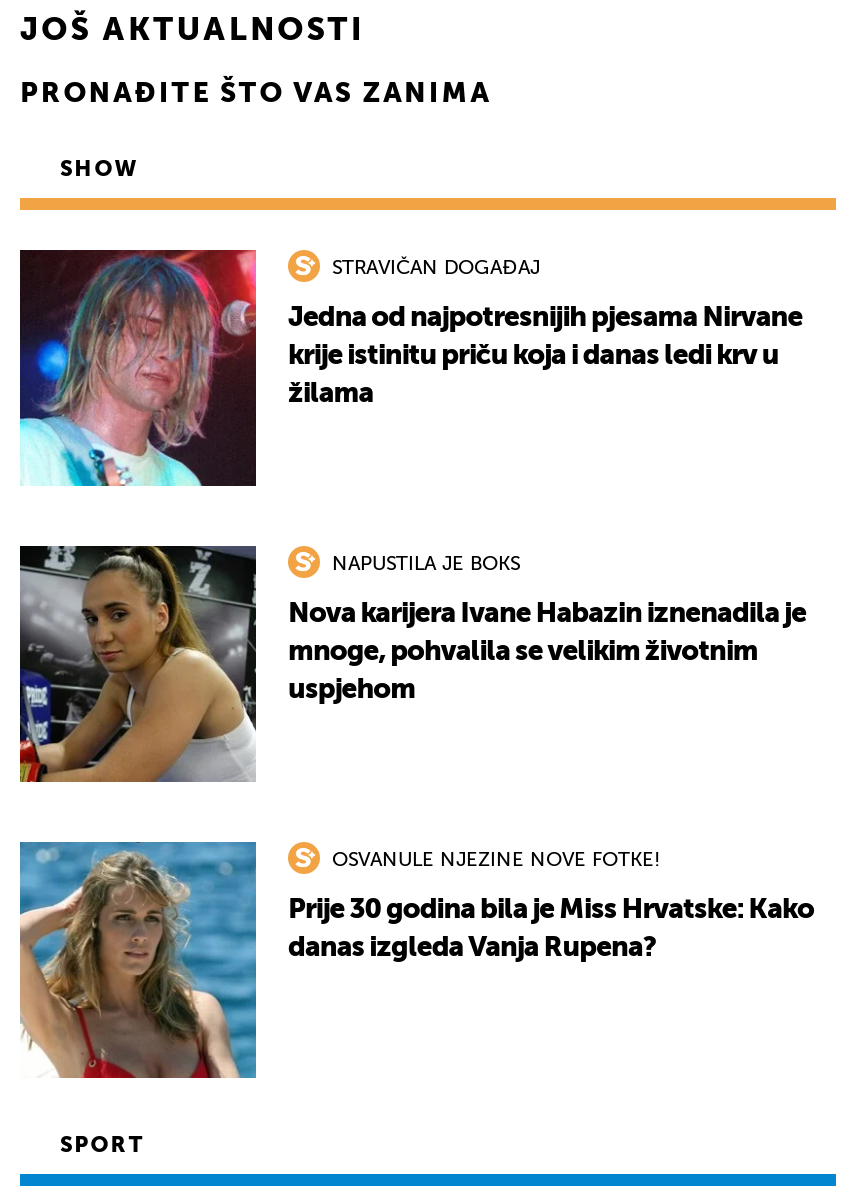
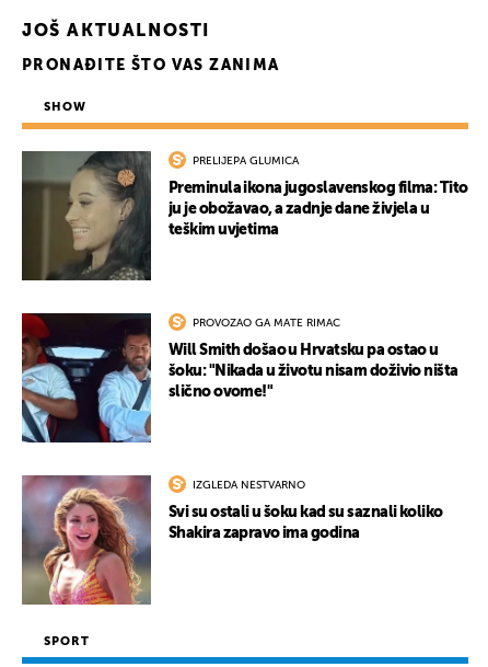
[18,248,802,488] [image] | Jedna od najpotresnijih pjesama Nirvane | krije istinitu priču koja i danas ledi krv u | žilama -> [21,150,468,281] [image] | Preminula ikona jugoslavenskog filma: Tito | ju je obožavao, a zadnje dane živjela u | teškim uvjetima
[332,258,540,278] STRAVIČAN DOGAĐAJ -> [193,156,299,167] PRELIJEPA GLUMICA
[18,544,806,784] [image] | Nova karijera Ivane Habazin iznenadila je | mnoge, pohvalila se velikim životnim | uspjehom -> [21,312,458,444] [image] | Will Smith došao u Hrvatsku pa ostao u | šoku: "Nikada u životu nisam doživio ništa | slično ovome!"
[332,554,520,574] NAPUSTILA JE BOKS -> [193,318,340,329] PROVOZAO GA MATE RIMAC
[18,840,814,1080] [image] | Prije 30 godina bila je Miss Hrvatske: Kako | danas izgleda Vanja Rupena? -> [21,474,443,606] [image] | Svi su ostali u šoku kad su saznali koliko | Shakira zapravo ima godina
[332,850,660,870] OSVANULE NJEZINE NOVE FOTKE! -> [193,480,305,491] IZGLEDA NESTVARNO

